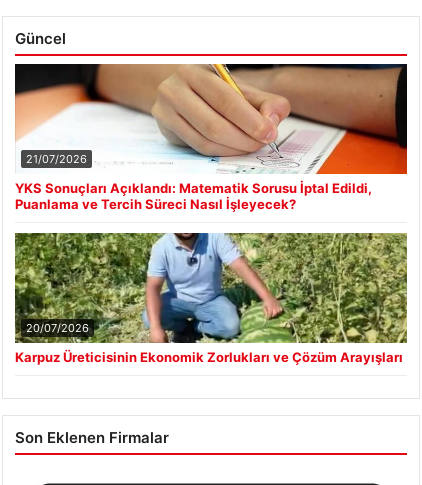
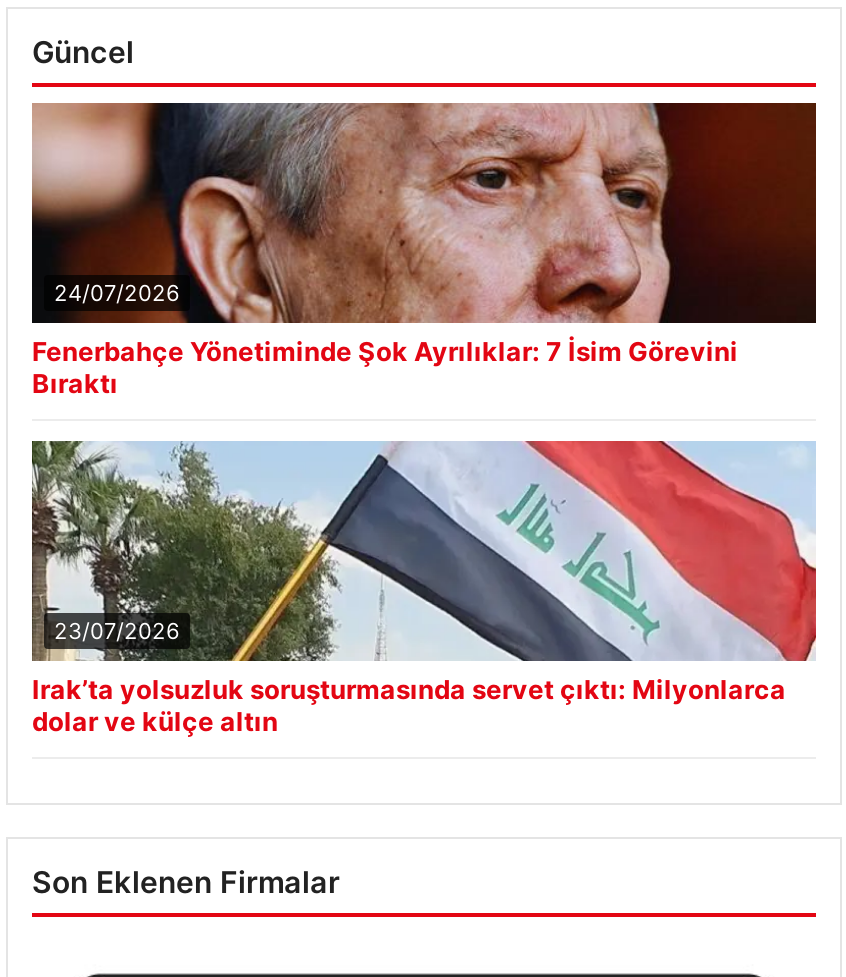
[14,63,408,175] [image] | 21/07/2026 -> [30,101,818,325] [image] | 24/07/2026
[15,180,372,212] YKS Sonuçları Açıklandı: Matematik Sorusu İptal Edildi, | Puanlama ve Tercih Süreci Nasıl İşleyecek? -> [32,335,738,399] Fenerbahçe Yönetiminde Şok Ayrılıklar: 7 İsim Görevini | Bıraktı
[15,232,408,335] [image] | 20/07/2026 -> [32,441,818,657] [image] | 23/07/2026
[15,349,403,365] Karpuz Üreticisinin Ekonomik Zorlukları ve Çözüm Arayışları -> [32,673,786,737] Irak’ta yolsuzluk soruşturmasında servet çıktı: Milyonlarca | dolar ve külçe altın

